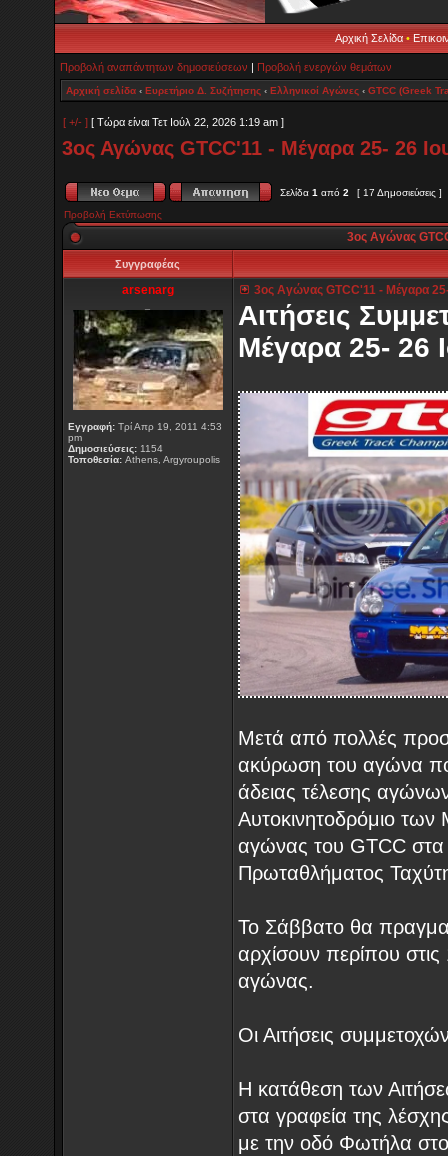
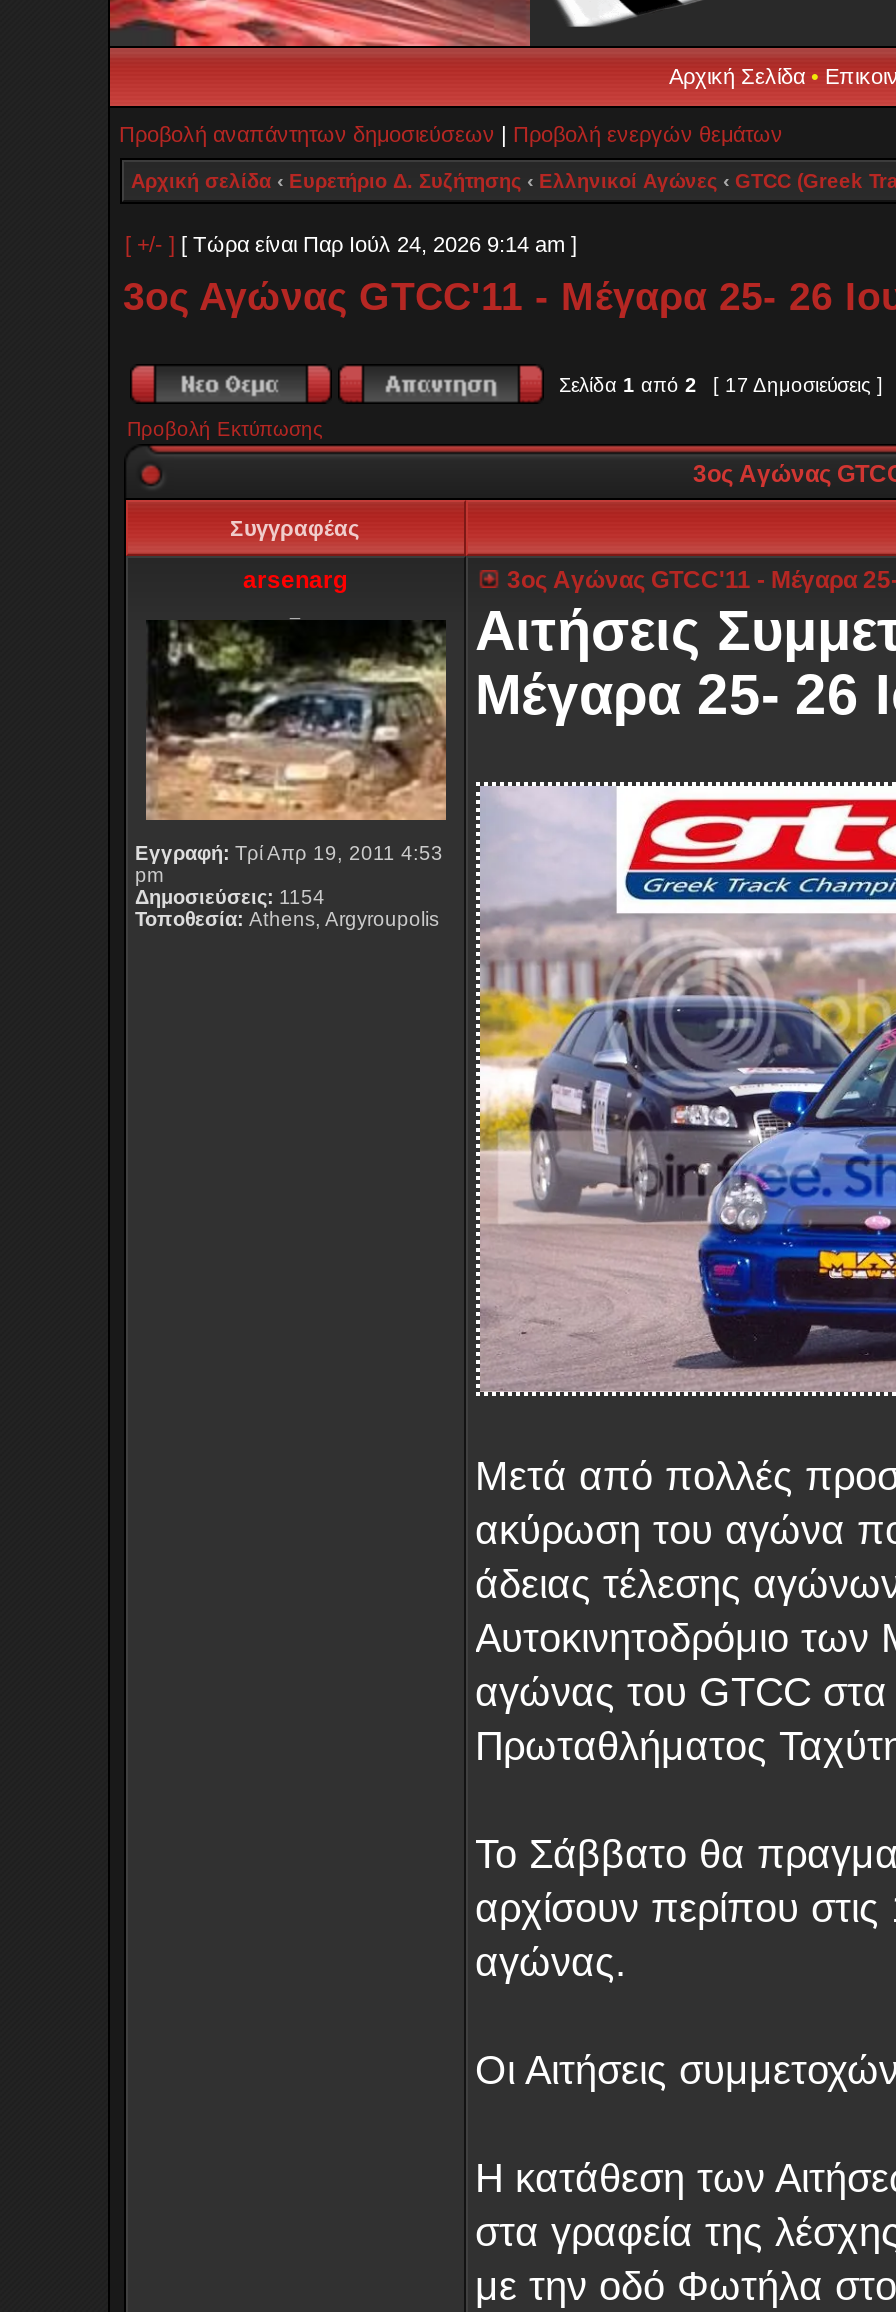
[62,116,283,128] [ +/- ] [ Τώρα είναι Τετ Ιούλ 22, 2026 1:19 am ] -> [125,232,577,256] [ +/- ] [ Τώρα είναι Παρ Ιούλ 24, 2026 9:14 am ]

